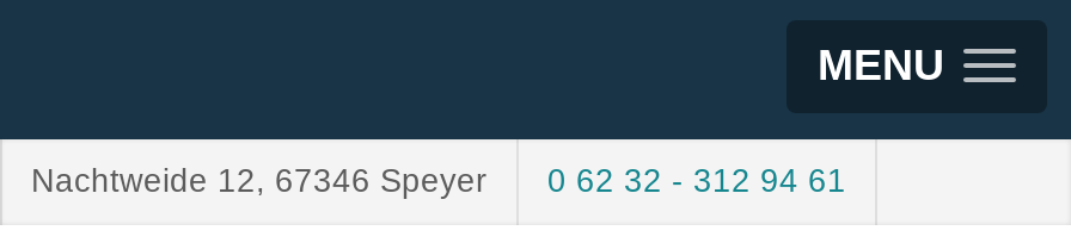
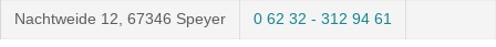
[818,42,944,89] MENU -> none

